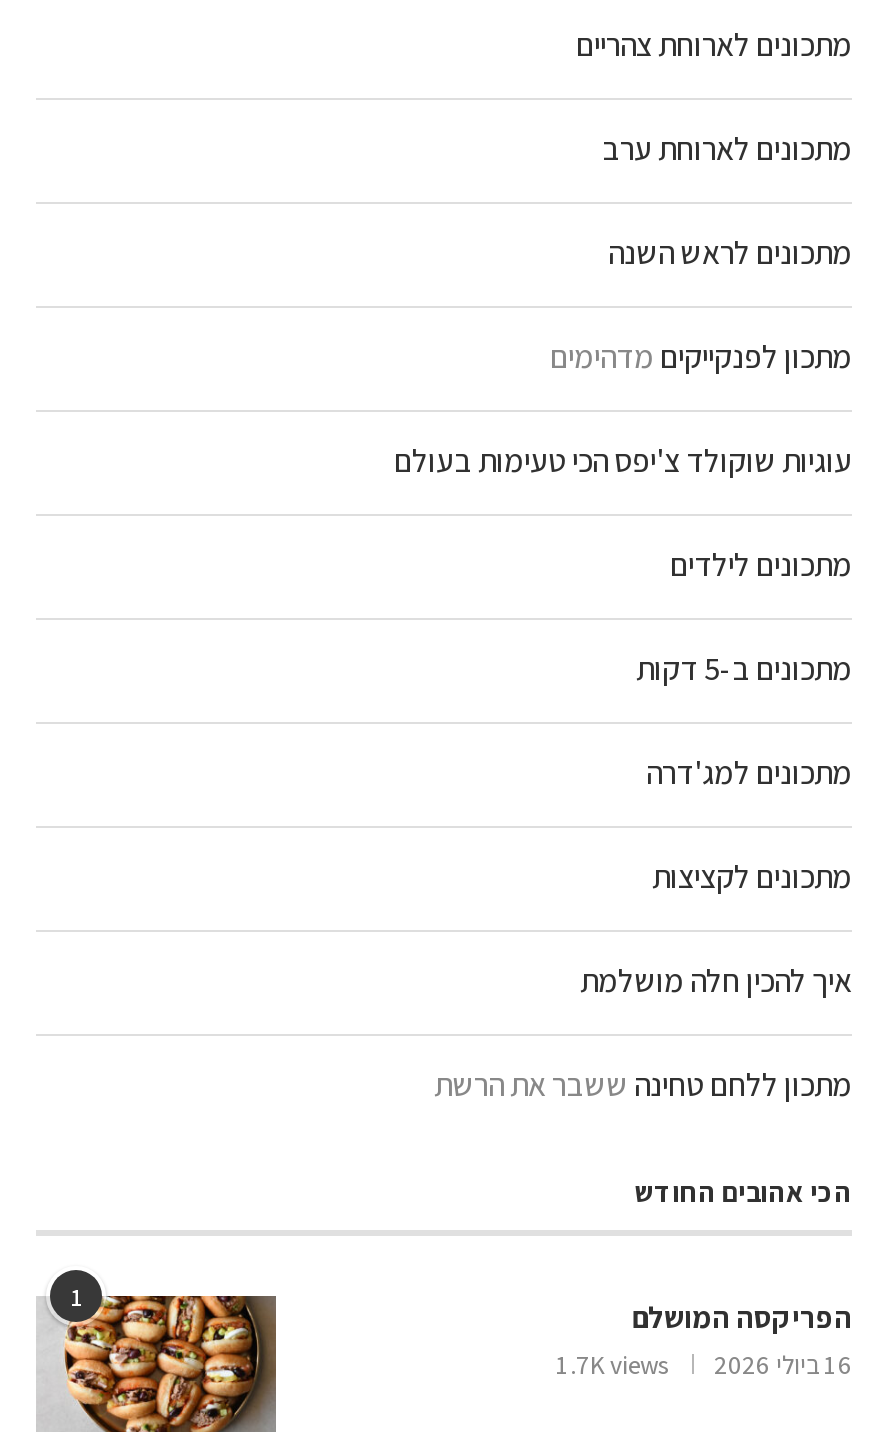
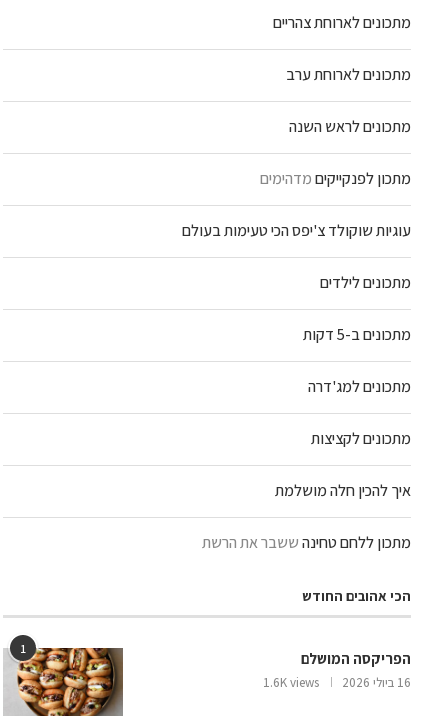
[556,1348,668,1382] 1.7K views -> [263,674,319,691] 1.6K views

